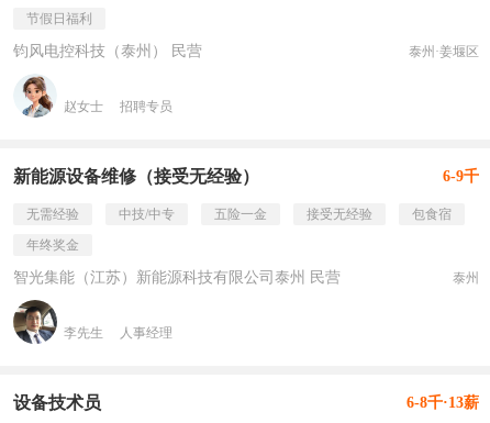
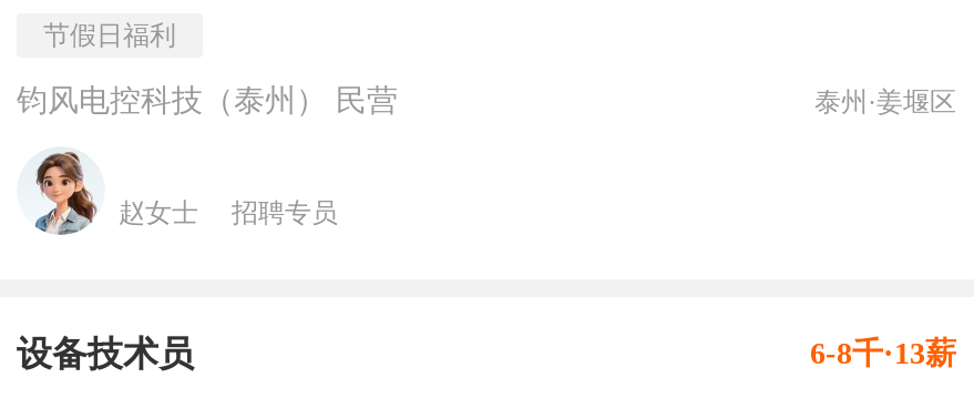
[13,167,479,286] 新能源设备维修（接受无经验） | 6-9千 | 无需经验 | 中技/中专 | 五险一金 | 接受无经验 | 包食宿 | 年终奖金 | 智光集能（江苏）新能源科技有限公司泰州 民营 | 泰州 -> none
[12,299,172,344] [image] | 李先生 | 人事经理 -> none

